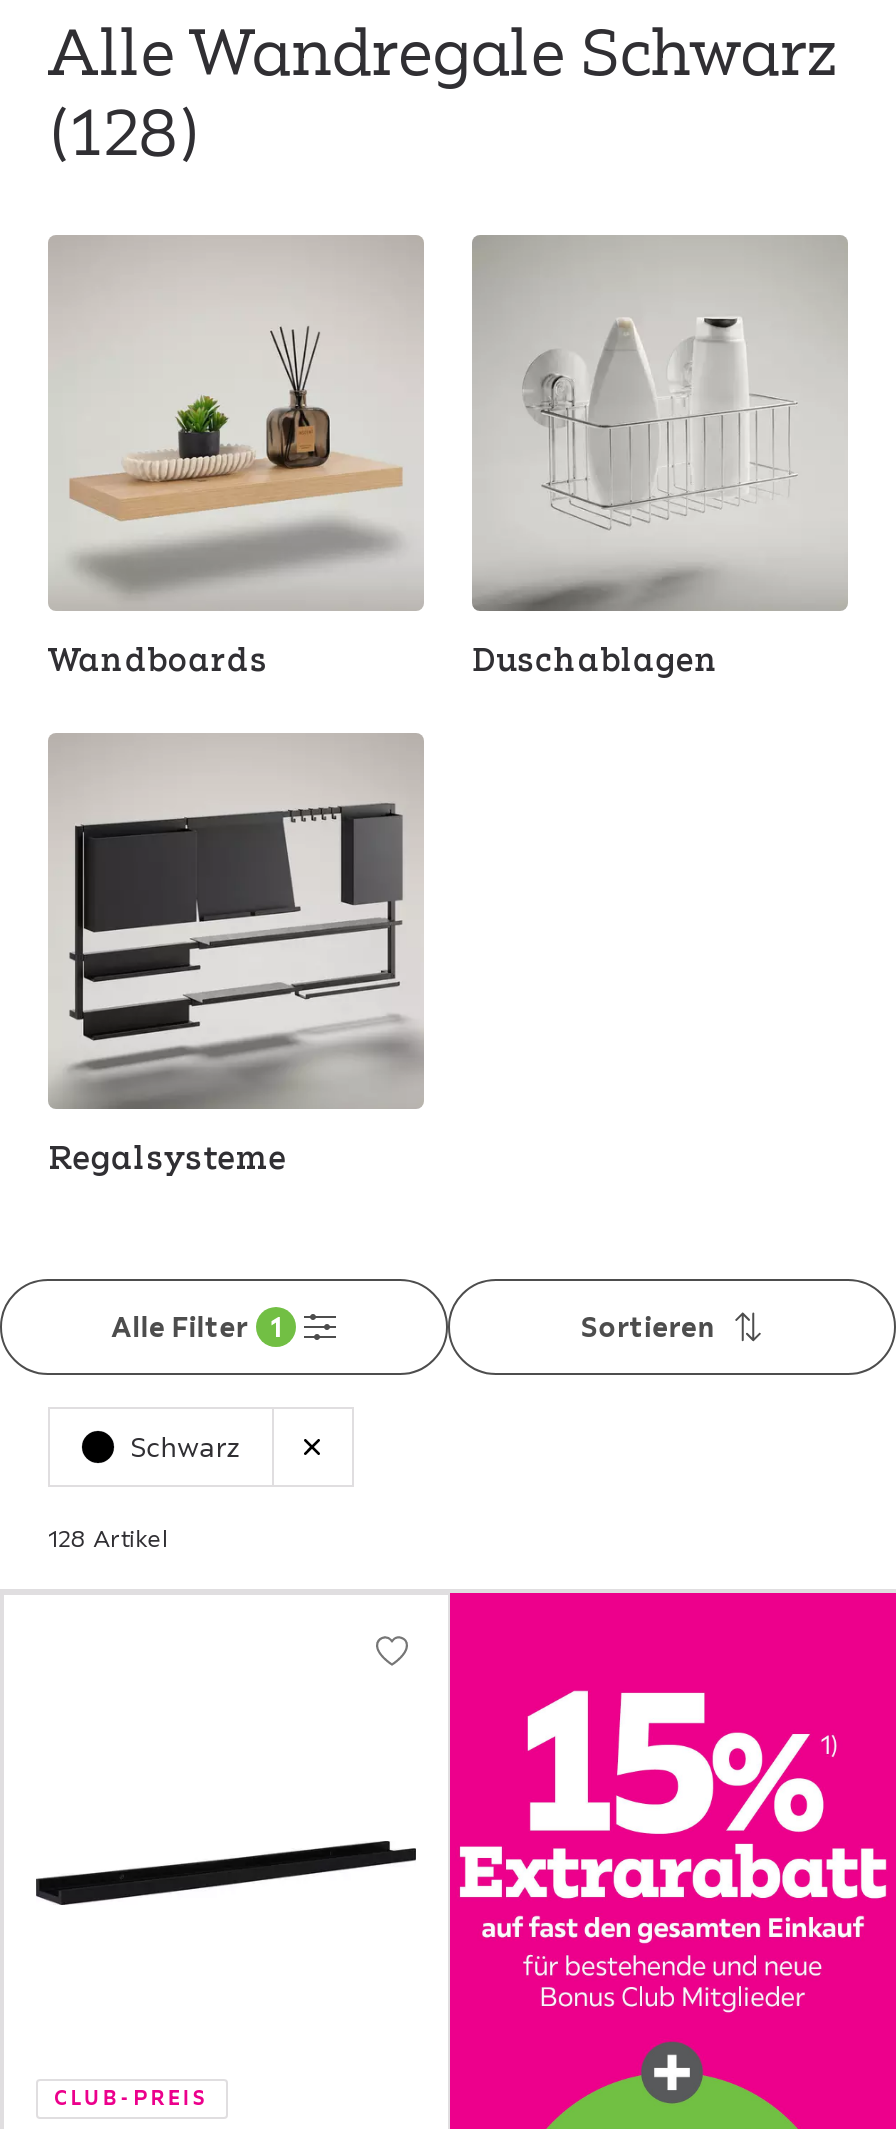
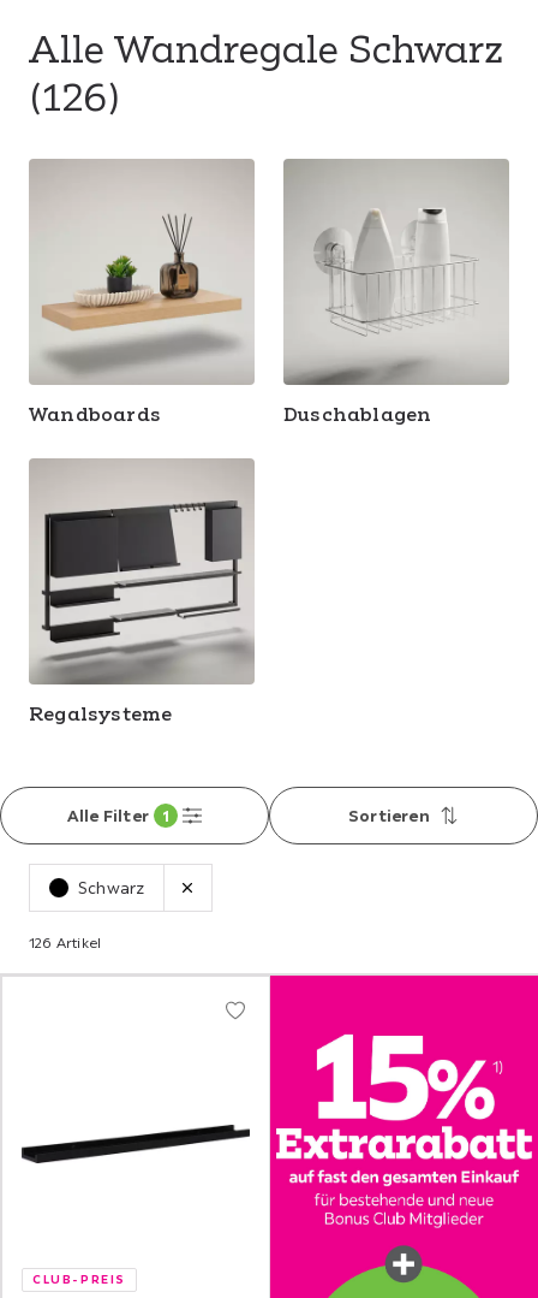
[48,91,203,171] (128) -> [29,72,122,120] (126)
[48,1523,168,1553] 128 Artikel -> [29,934,101,952] 126 Artikel

